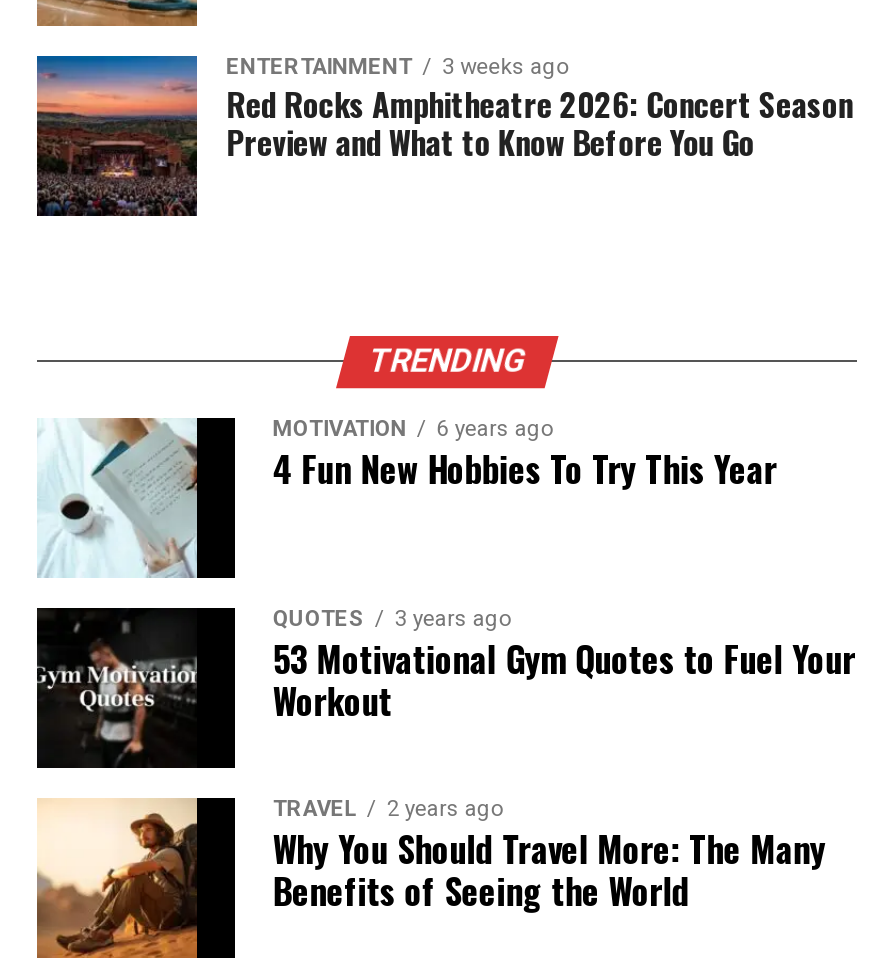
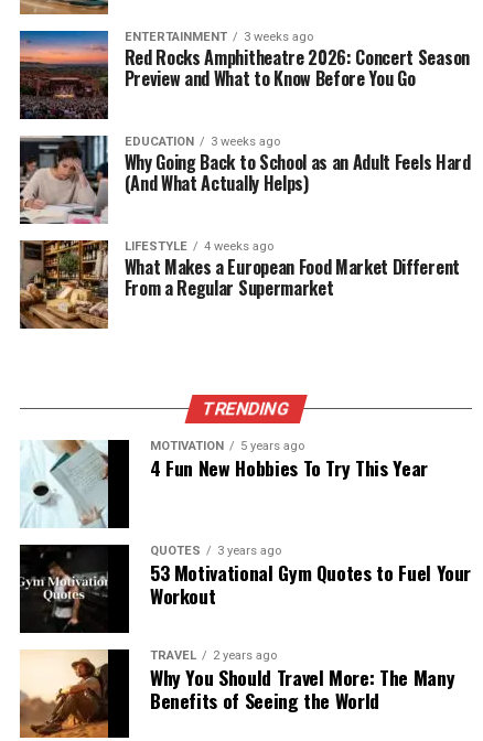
none -> [19,135,470,301] [image] | EDUCATION | 3 weeks ago | Why Going Back to School as an Adult Feels Hard | (And What Actually Helps) | LIFESTYLE | 4 weeks ago | What Makes a European Food Market Different | From a Regular Supermarket
none -> [19,239,109,330] [image]
[273,416,553,442] MOTIVATION 6 years ago -> [150,439,304,453] MOTIVATION 5 years ago

